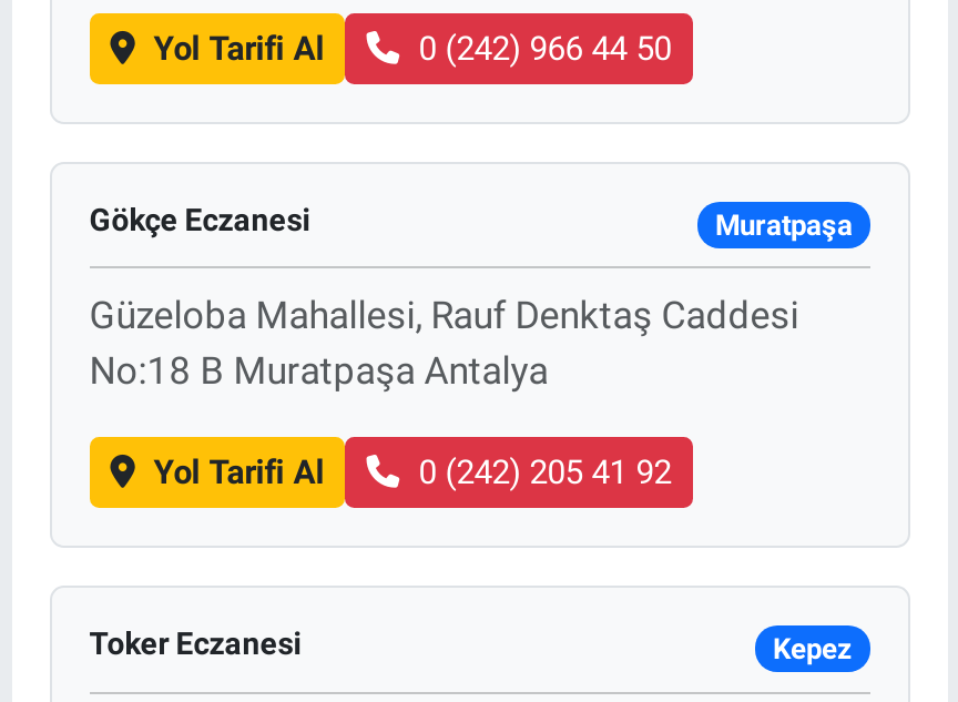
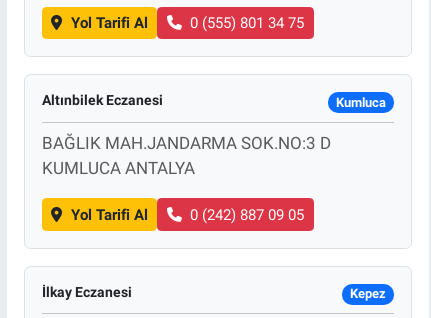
[418,28,671,68] 0 (242) 966 44 50 -> [190,14,304,32] 0 (555) 801 34 75
[89,202,853,240] Gökçe Eczanesi | Muratpaşa -> [42,92,386,110] Altınbilek Eczanesi | Kumluca
[89,292,799,392] Güzeloba Mahallesi, Rauf Denktaş Caddesi | No:18 B Muratpaşa Antalya -> [42,133,331,178] BAĞLIK MAH.JANDARMA SOK.NO:3 D | KUMLUCA ANTALYA
[418,453,671,493] 0 (242) 205 41 92 -> [190,206,304,224] 0 (242) 887 09 05
[89,626,302,662] Toker Eczanesi -> [42,284,132,300] İlkay Eczanesi

